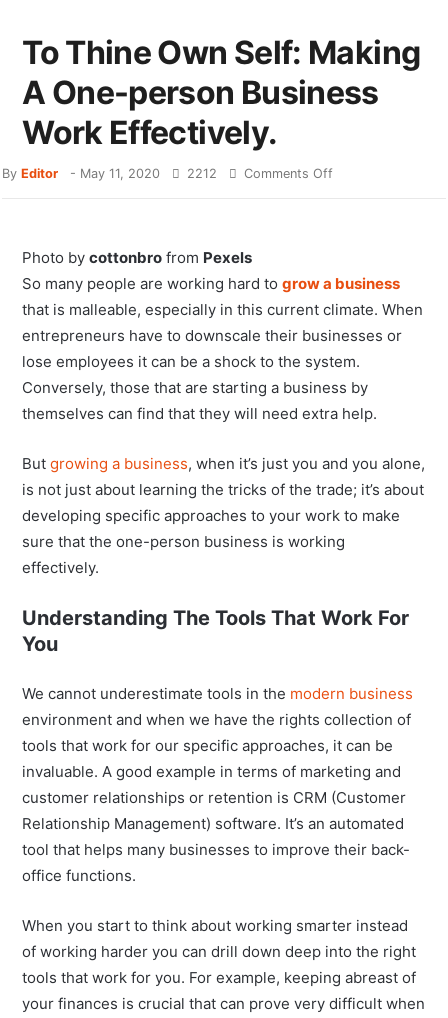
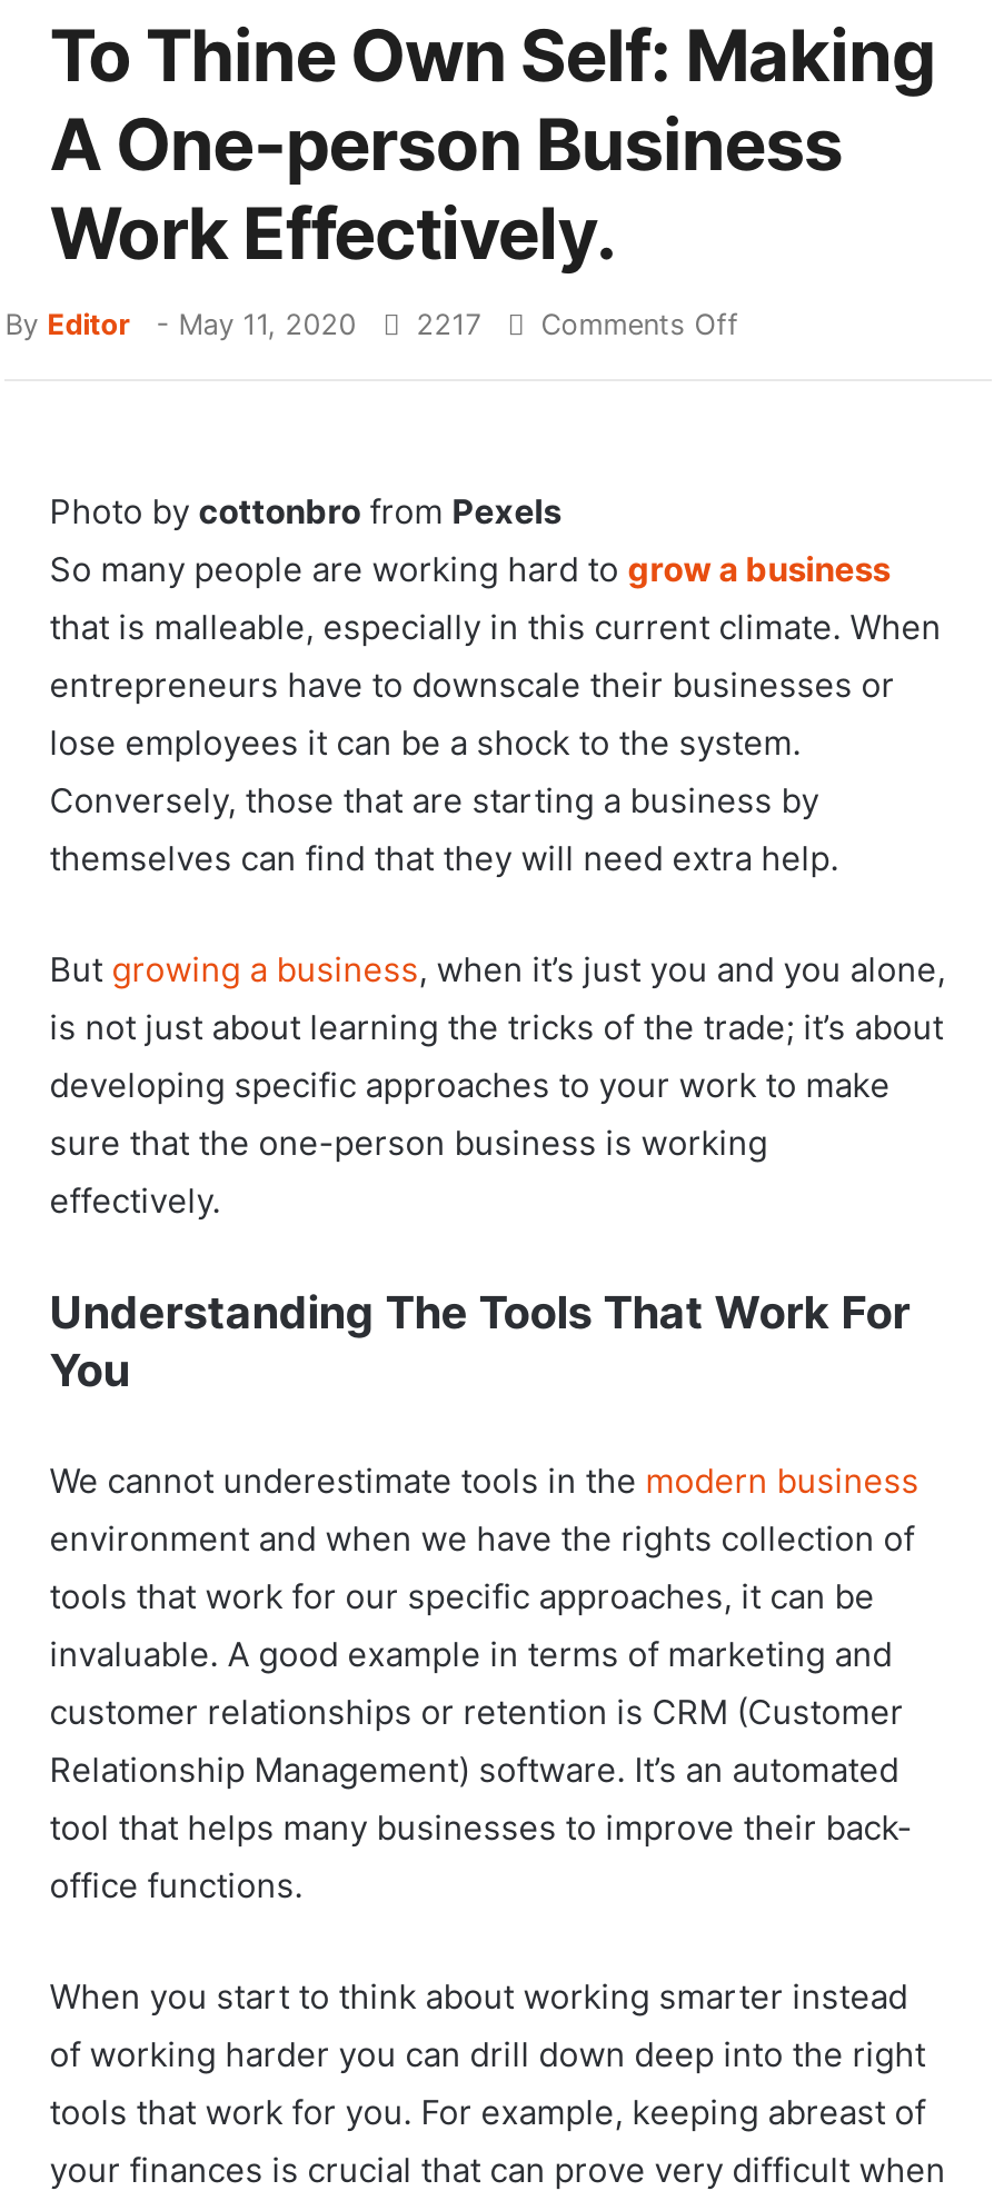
[2,166,333,181] By Editor - May 11, 2020 2212 Comments Off -> [5,308,739,341] By Editor - May 11, 2020 2217 Comments Off

